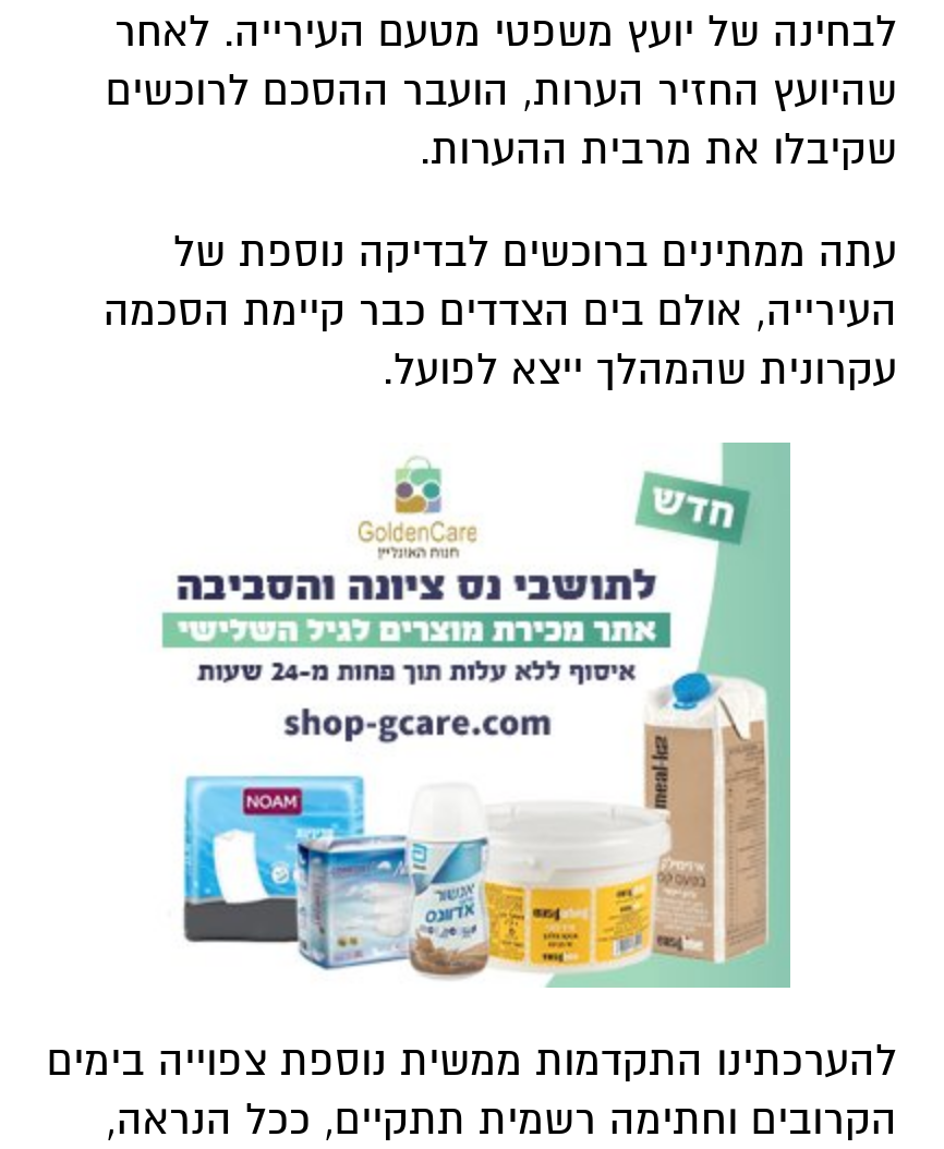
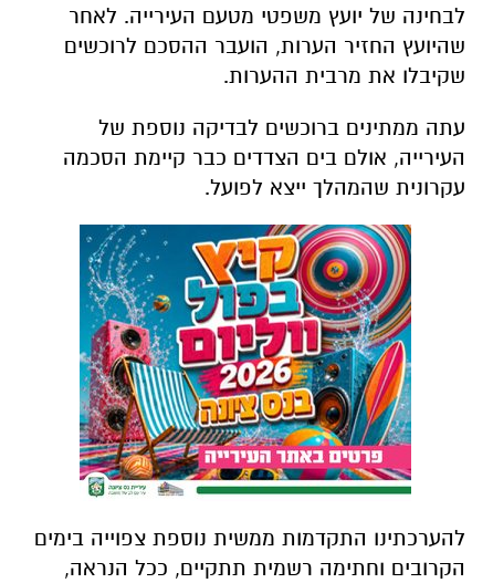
[136,440,792,990] [image] -> [78,223,412,501] [image]

